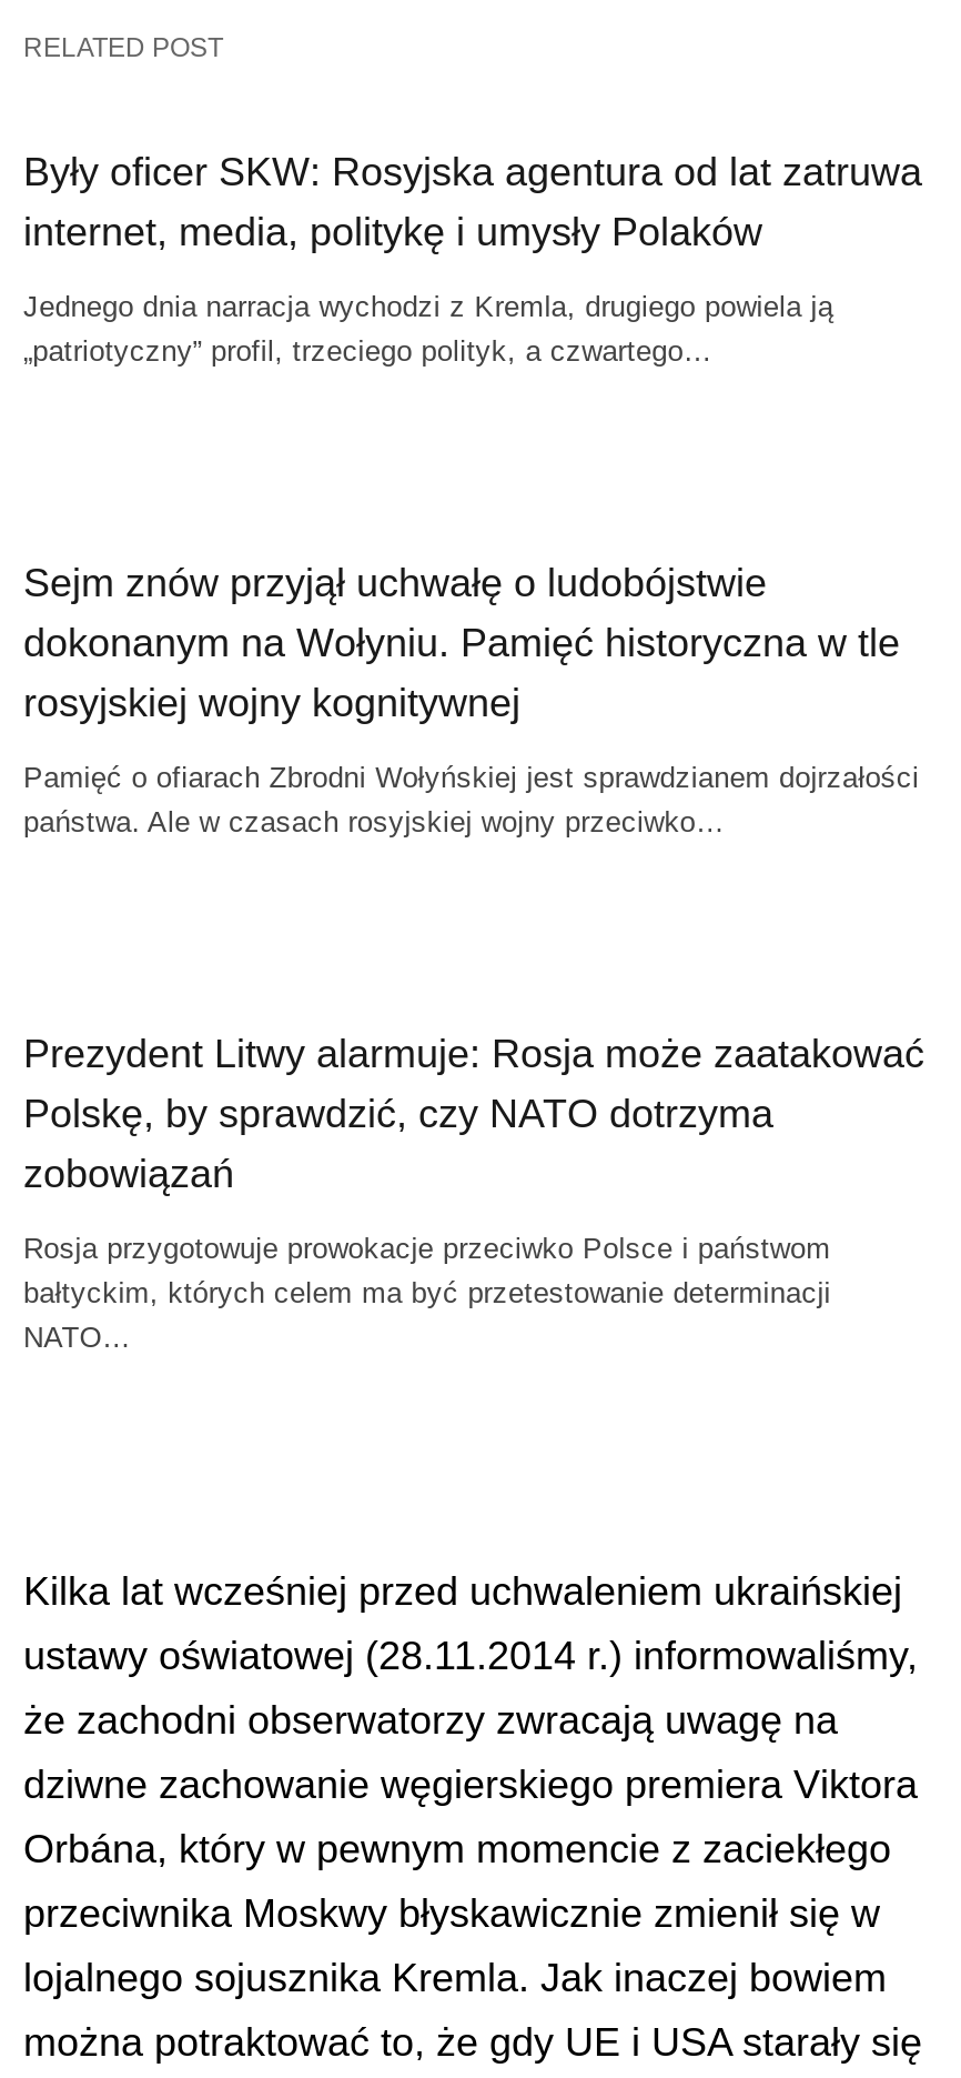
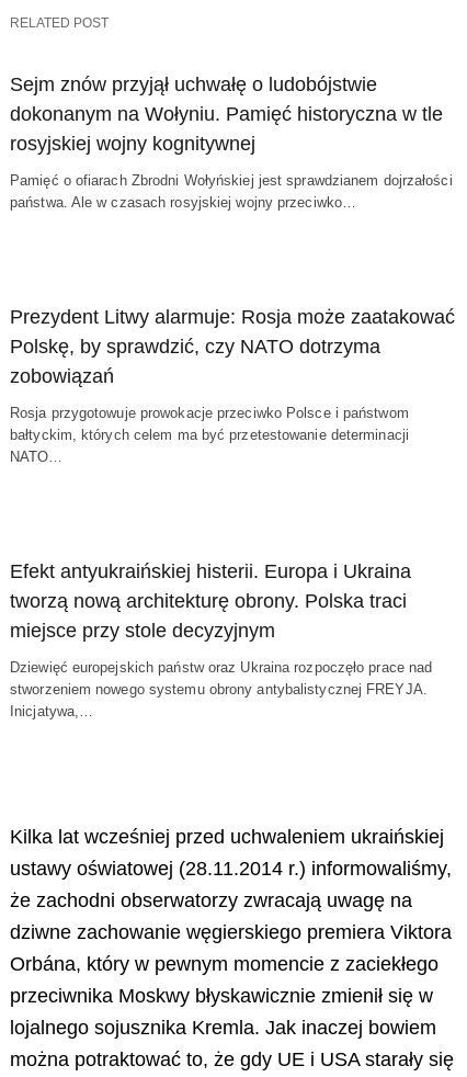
[23,150,922,368] Były oficer SKW: Rosyjska agentura od lat zatruwa | internet, media, politykę i umysły Polaków | Jednego dnia narracja wychodzi z Kremla, drugiego powiela ją | „patriotyczny” profil, trzeciego polityk, a czwartego… -> none
moved [23,561,924,1354] -> [10,73,455,465]: Sejm znów przyjął uchwałę o ludobójstwie | dokonanym na Wołyniu. Pamięć historyczna w tle | rosyjskiej wojny kognitywnej | ... | bałtyckim, których celem ma być przetestowanie determinacji | NATO…
none -> [10,560,432,719] Efekt antyukraińskiej histerii. Europa i Ukraina | tworzą nową architekturę obrony. Polska traci | miejsce przy stole decyzyjnym | Dziewięć europejskich państw oraz Ukraina rozpoczęło prace nad | stworzeniem nowego systemu obrony antybalistycznej FREYJA. | Inicjatywa,…

